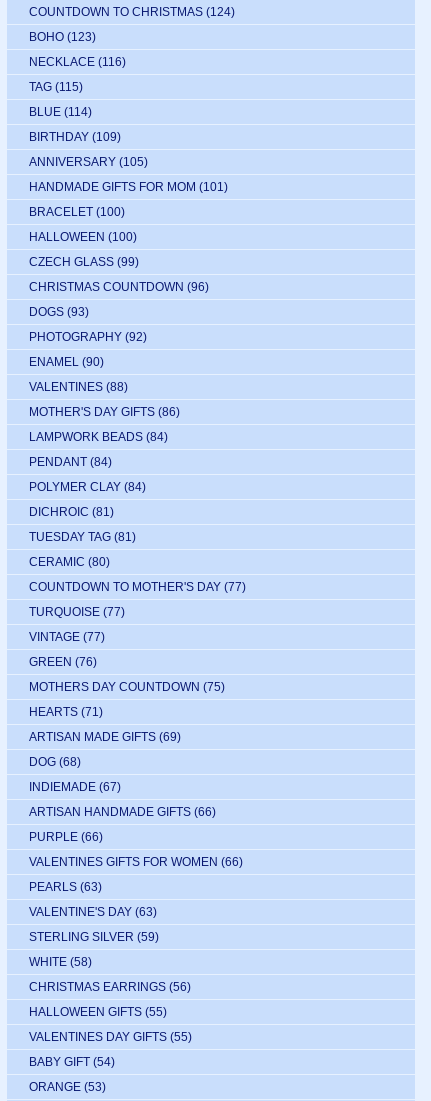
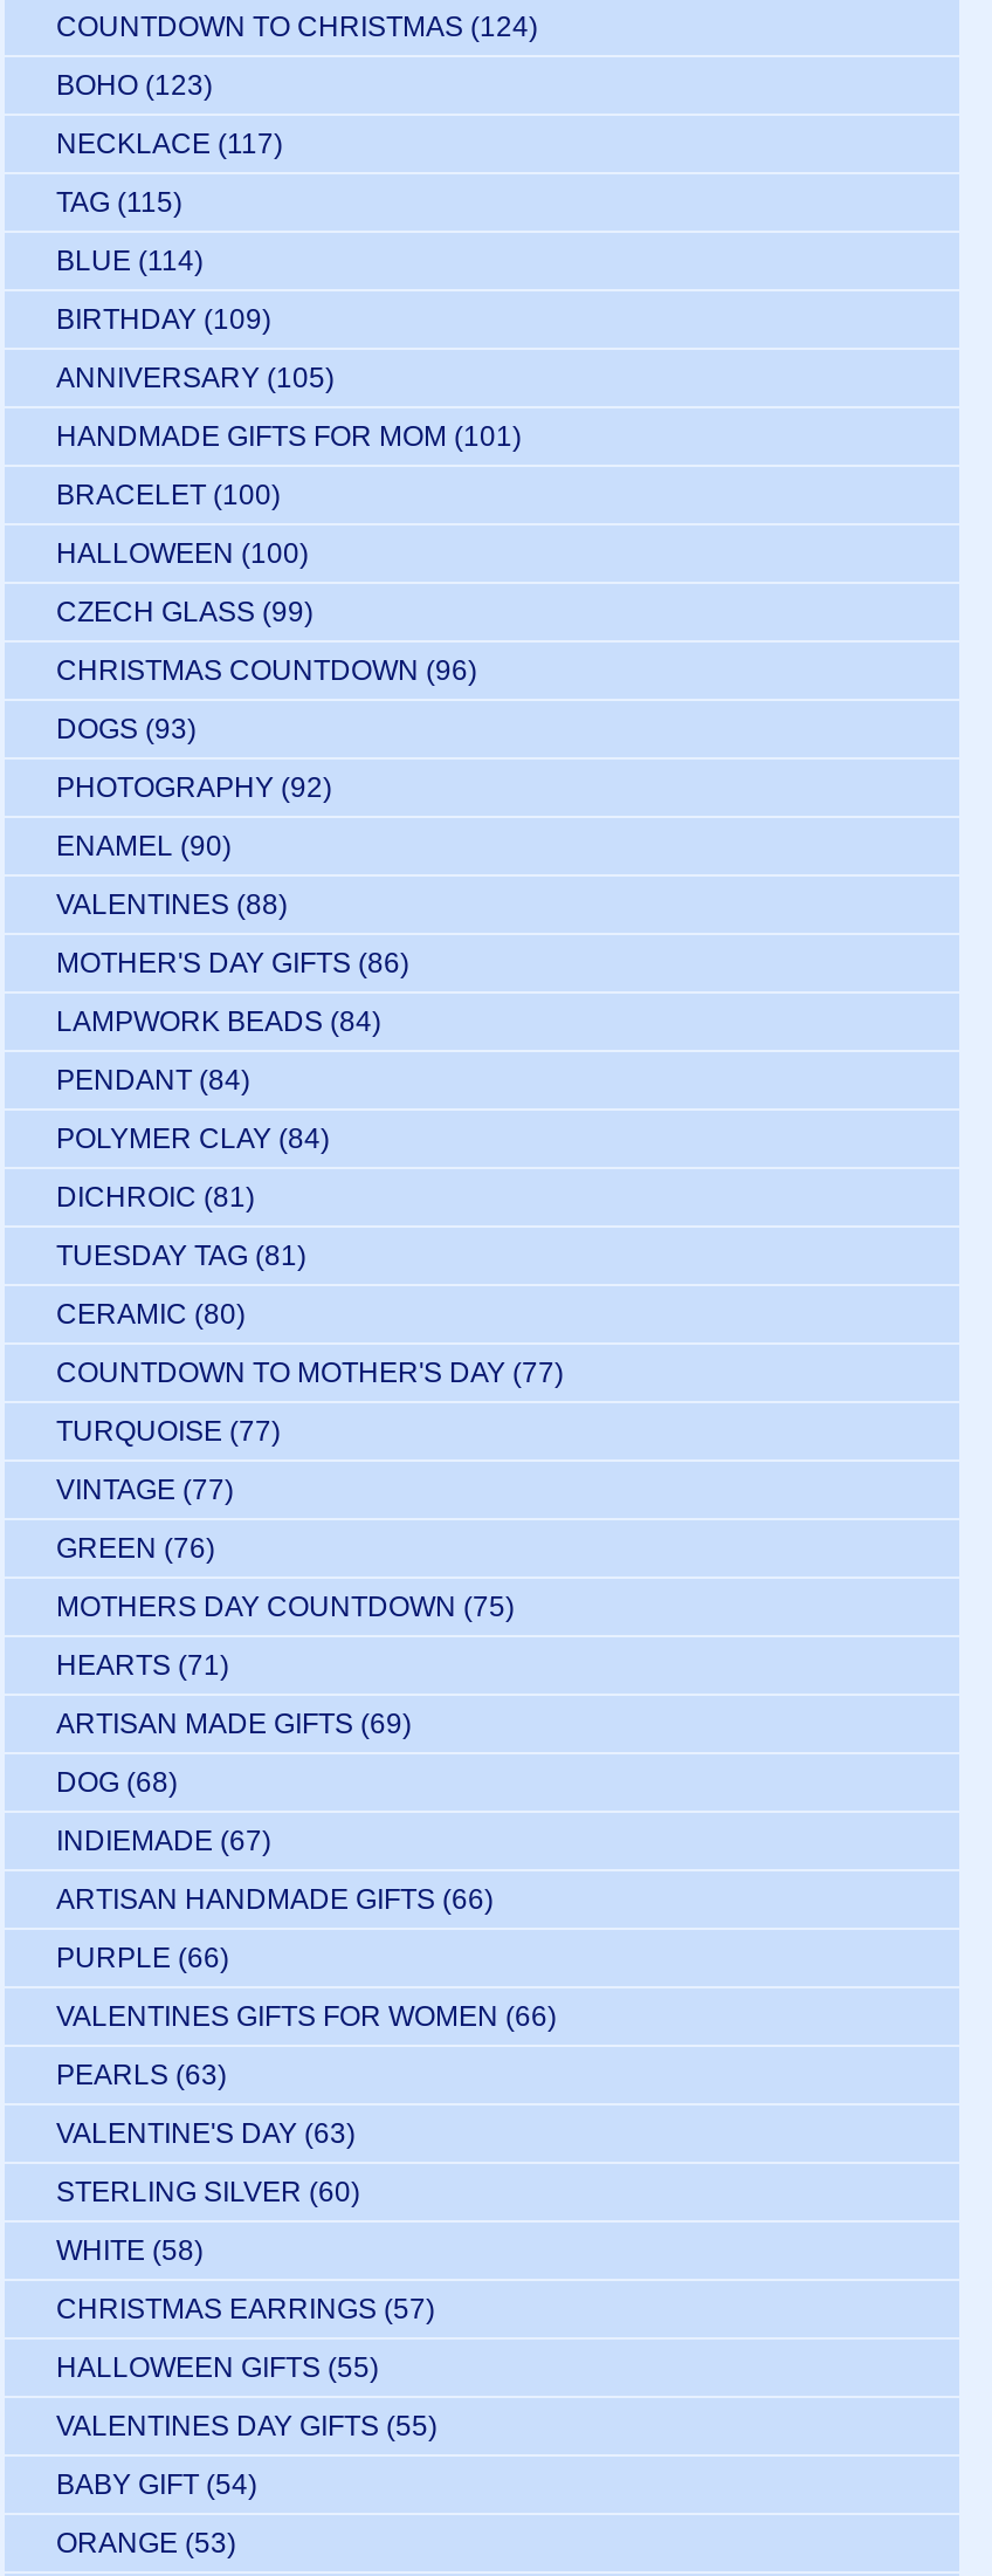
[29,55,126,69] NECKLACE (116) -> [56,128,283,161] NECKLACE (117)
[29,930,159,944] STERLING SILVER (59) -> [56,2176,360,2209] STERLING SILVER (60)
[29,980,191,994] CHRISTMAS EARRINGS (56) -> [56,2293,435,2326] CHRISTMAS EARRINGS (57)

